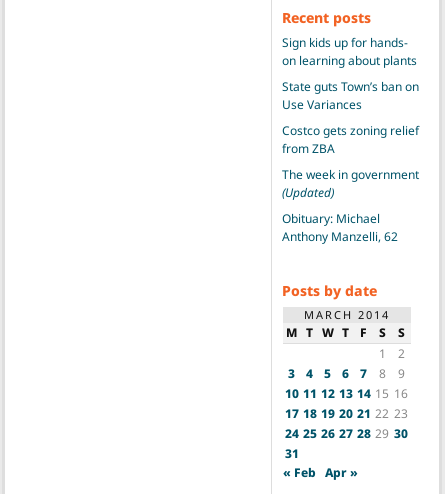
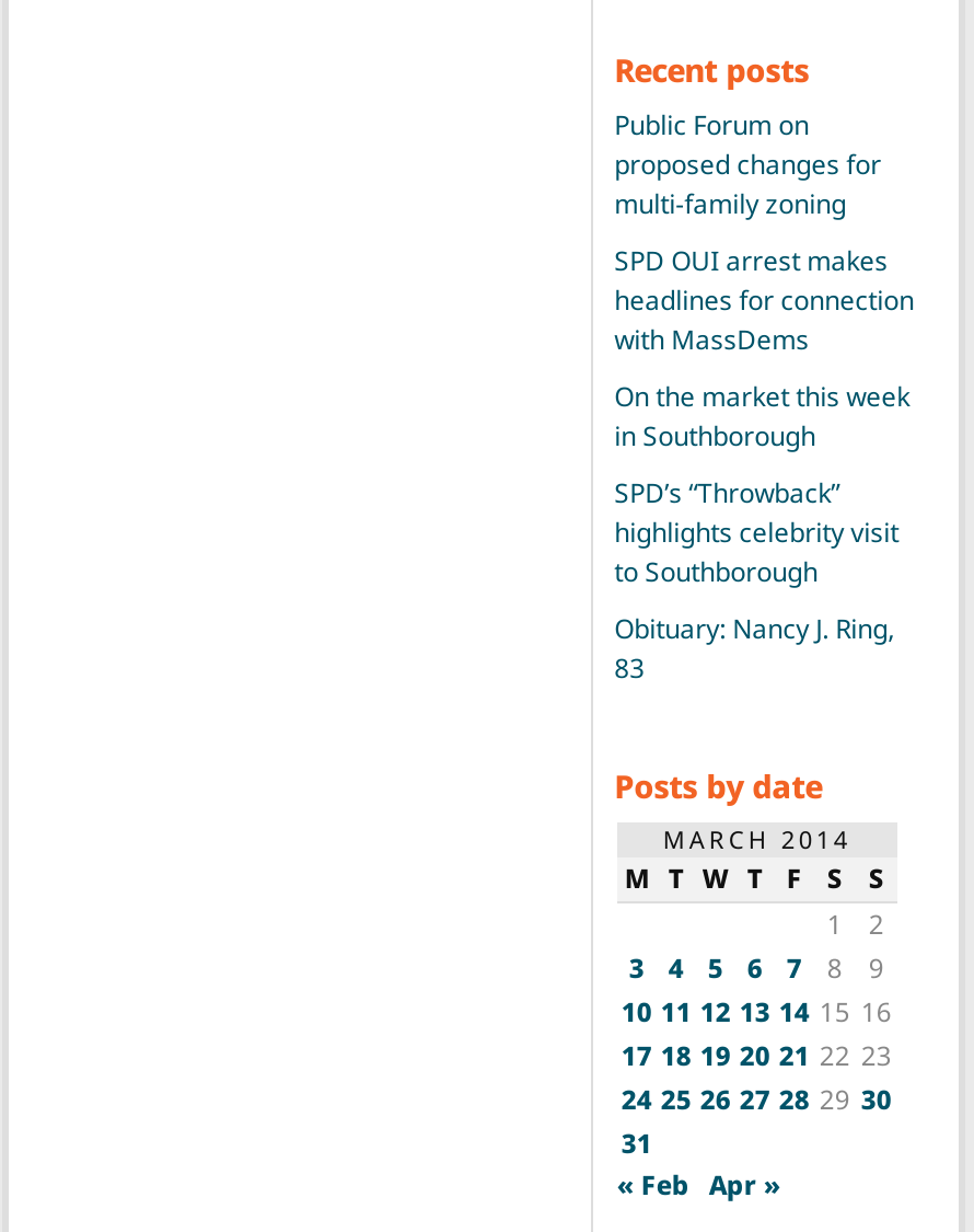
[282,34,417,69] Sign kids up for hands- | on learning about plants -> [614,107,881,223] Public Forum on | proposed changes for | multi-family zoning
[282,78,419,113] State guts Town’s ban on | Use Variances -> [614,243,914,359] SPD OUI arrest makes | headlines for connection | with MassDems
[282,122,419,157] Costco gets zoning relief | from ZBA -> [614,378,910,455] On the market this week | in Southborough
[282,166,419,201] The week in government | (Updated) -> [614,475,899,591] SPD’s “Throwback” | highlights celebrity visit | to Southborough
[282,210,398,245] Obituary: Michael | Anthony Manzelli, 62 -> [614,611,894,687] Obituary: Nancy J. Ring, | 83

